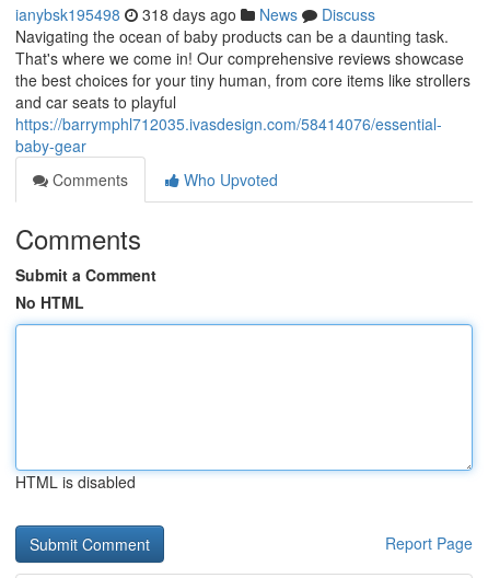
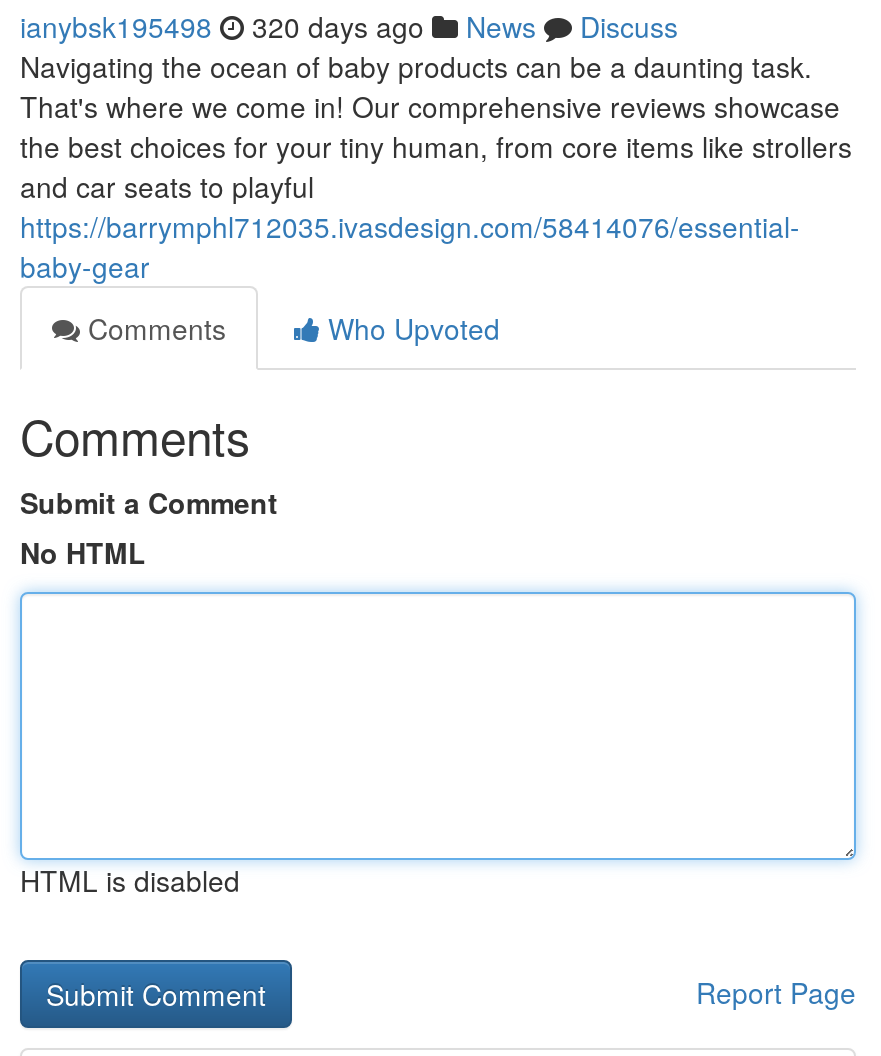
[15,3,375,25] ianybsk195498 318 days ago News Discuss -> [20,6,678,46] ianybsk195498 320 days ago News Discuss

